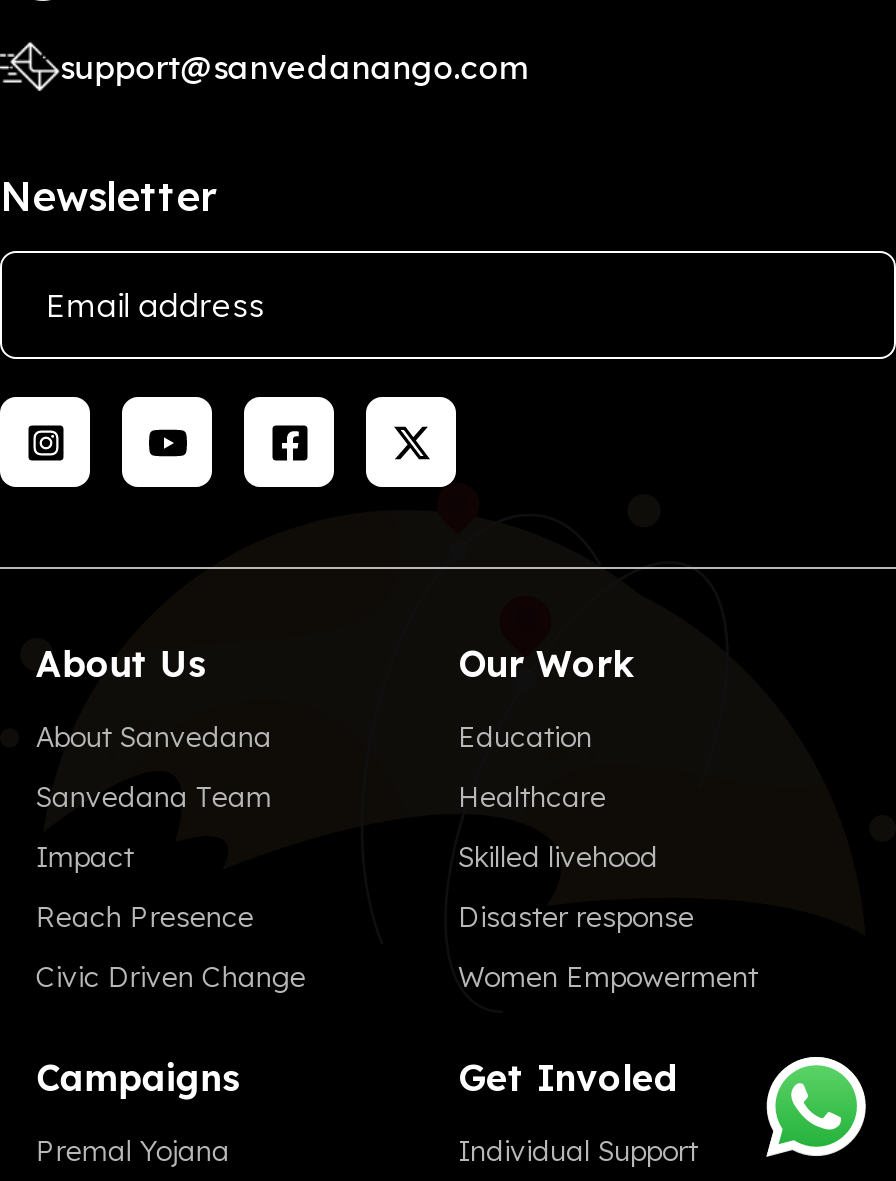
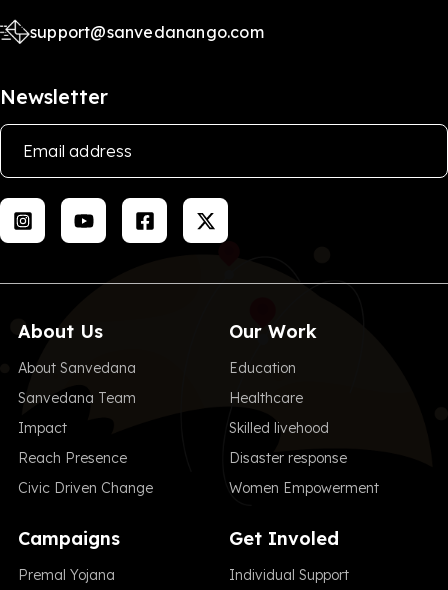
[764,1054,868,1158] [image] -> none

